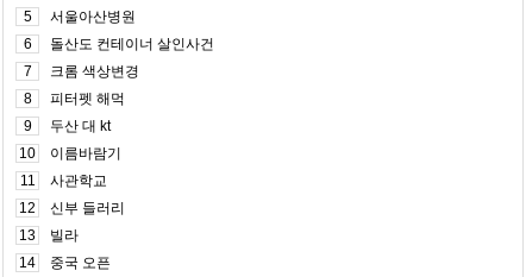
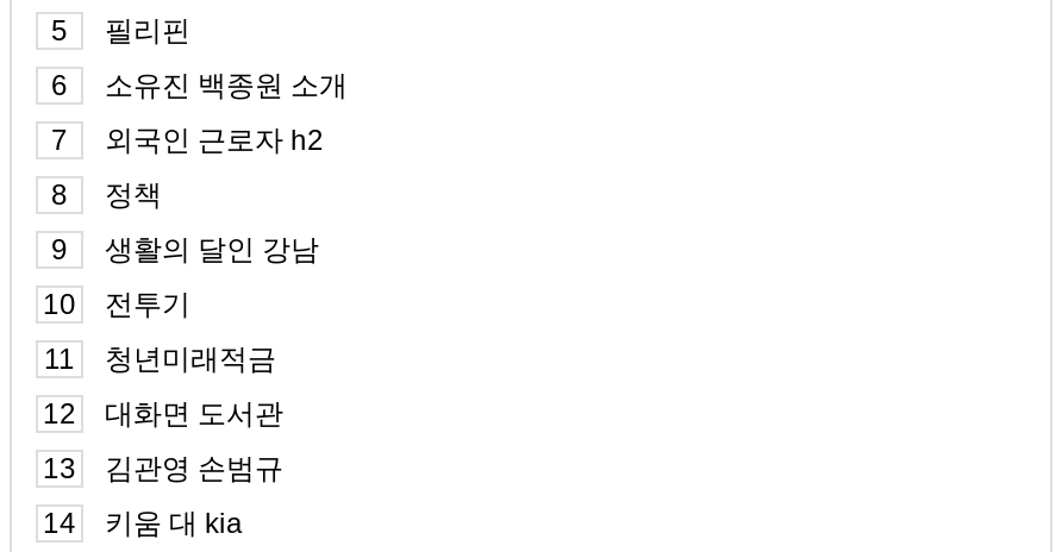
[50,8,136,25] 서울아산병원 -> [105,14,190,48] 필리핀
[50,36,214,52] 돌산도 컨테이너 살인사건 -> [105,69,348,102] 소유진 백종원 소개
[50,63,139,80] 크롬 색상변경 -> [105,124,324,157] 외국인 근로자 h2
[50,90,125,107] 피터펫 해먹 -> [105,178,162,212] 정책
[50,118,111,134] 두산 대 kt -> [105,233,319,266] 생활의 달인 강남
[50,145,121,162] 이름바람기 -> [105,288,190,321] 전투기
[50,172,107,189] 사관학교 -> [105,343,276,376] 청년미래적금
[50,200,125,216] 신부 들러리 -> [105,397,283,431] 대화면 도서관
[50,227,79,244] 빌라 -> [105,452,283,485] 김관영 손범규
[50,254,111,271] 중국 오픈 -> [105,507,243,540] 키움 대 kia

